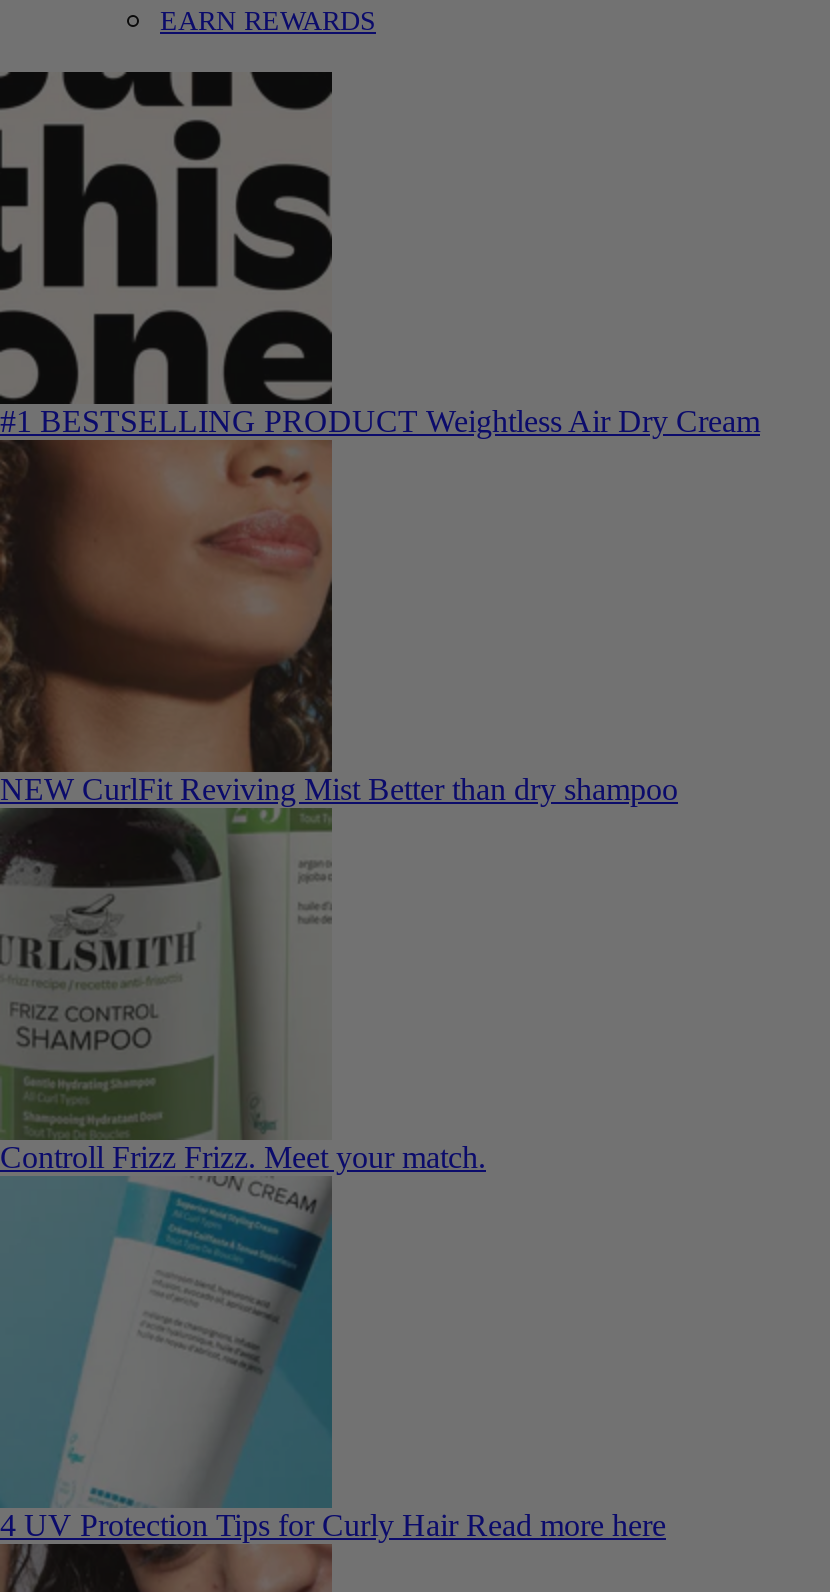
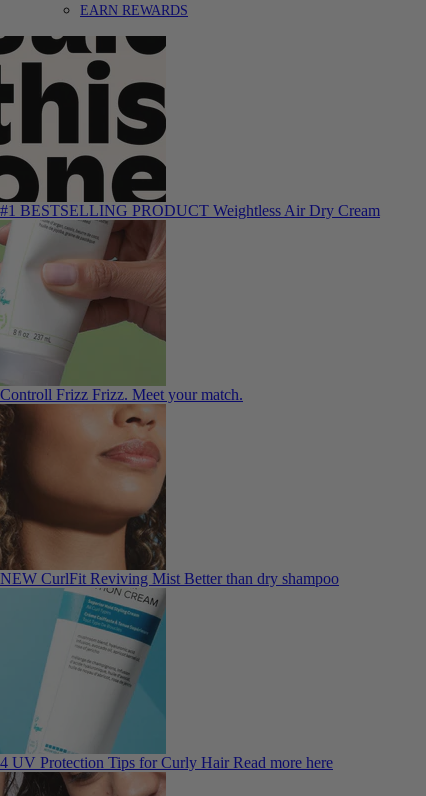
moved [0,444,678,806] -> [0,411,339,587]: [image] | NEW CurlFit Reviving Mist Better than dry shampoo
[6,822,332,1126] [image] -> [3,227,167,379] [image]
moved [0,1140,486,1174] -> [0,386,243,403]: Controll Frizz Frizz. Meet your match.

